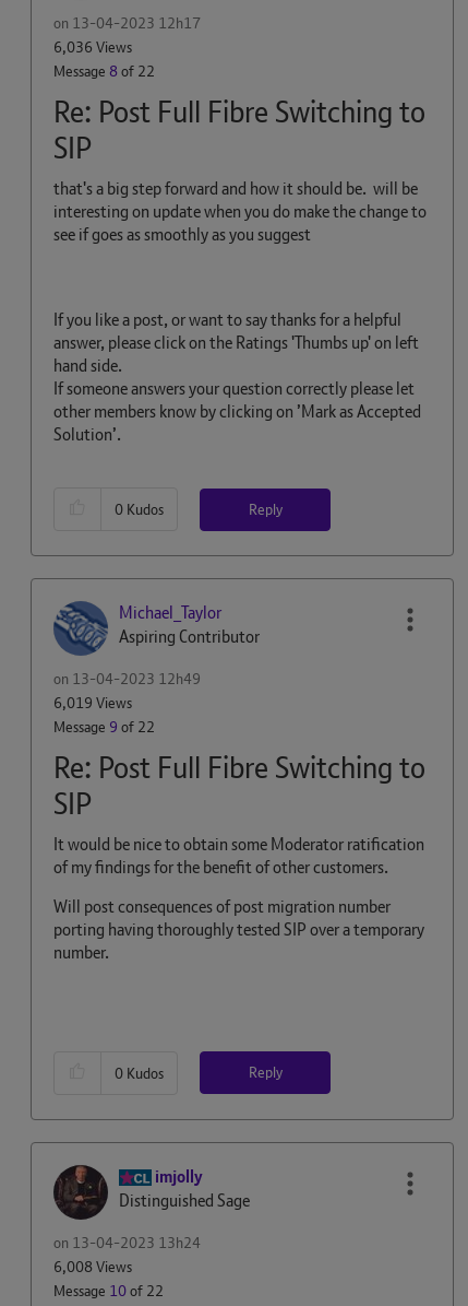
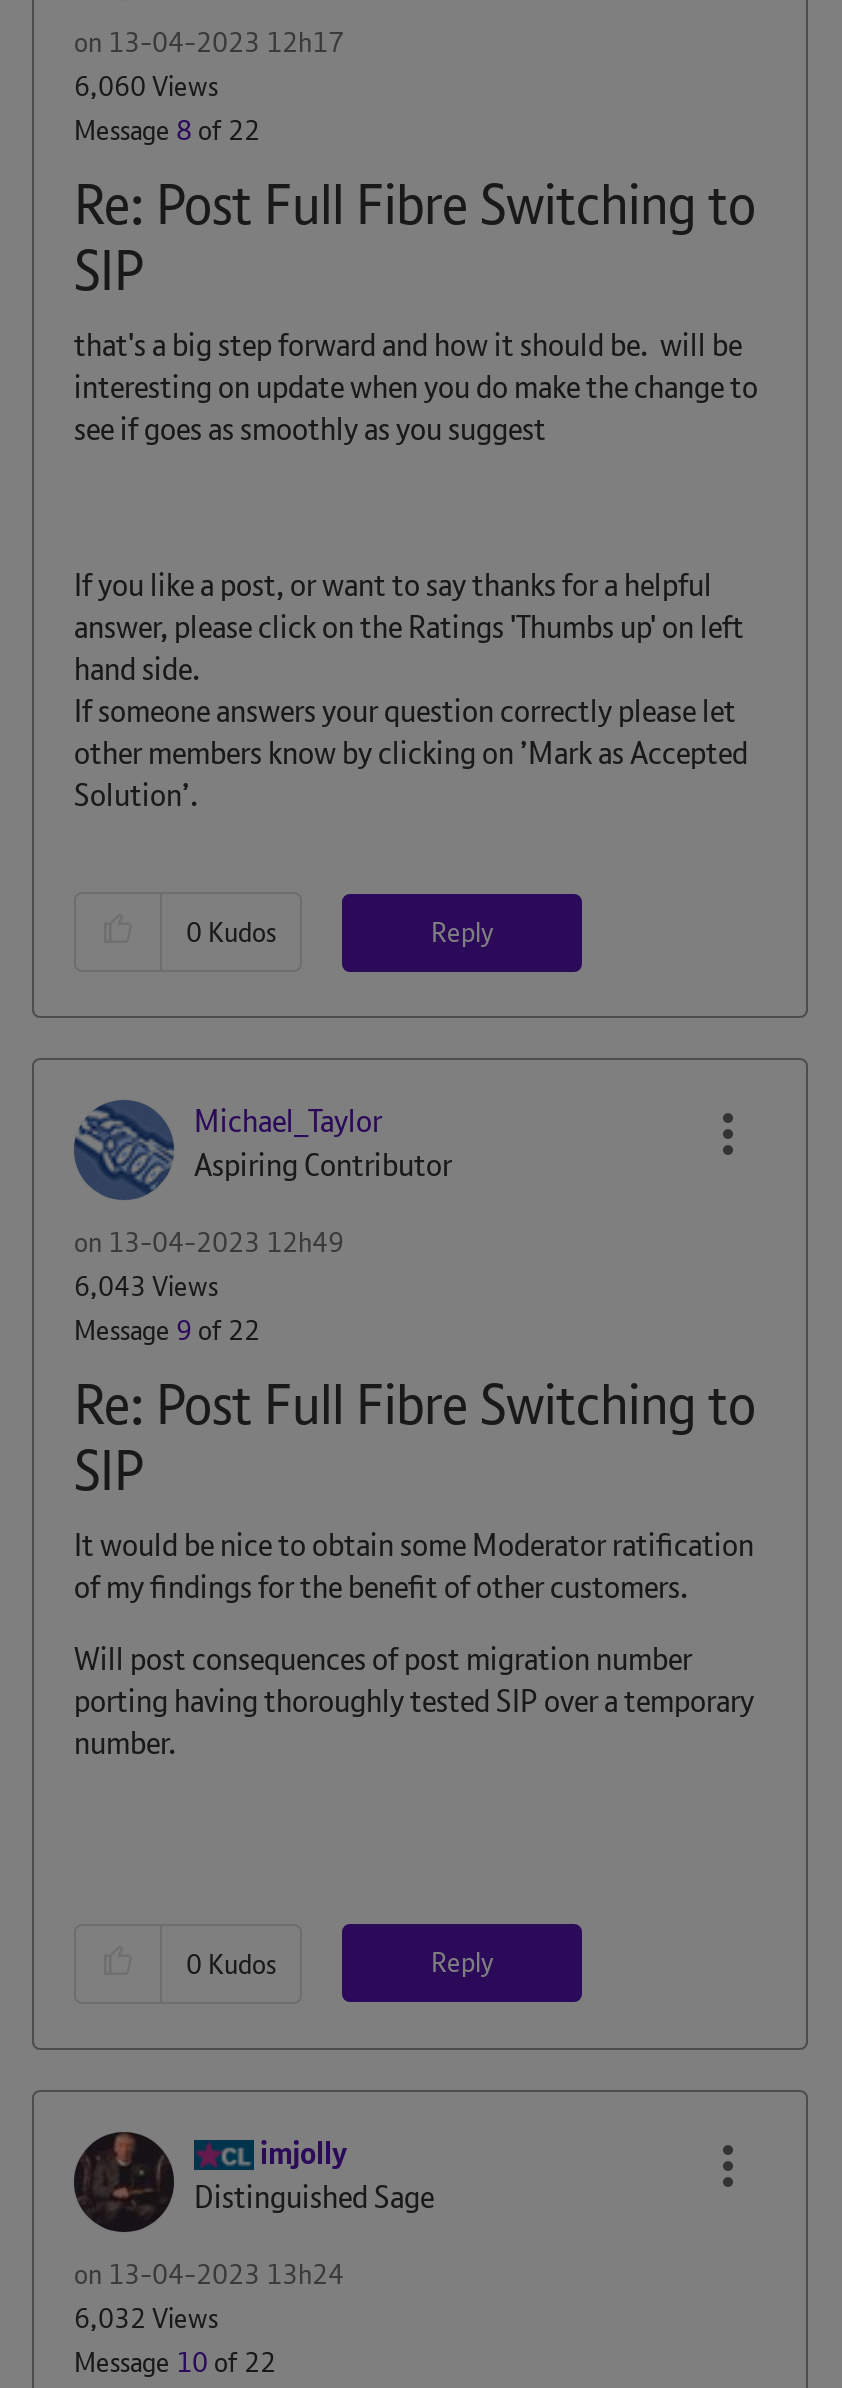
[53,37,132,56] 6,036 Views -> [74,67,218,103] 6,060 Views
[53,693,132,713] 6,019 Views -> [74,1268,218,1304] 6,043 Views
[53,1256,132,1276] 6,008 Views -> [74,2299,218,2335] 6,032 Views

